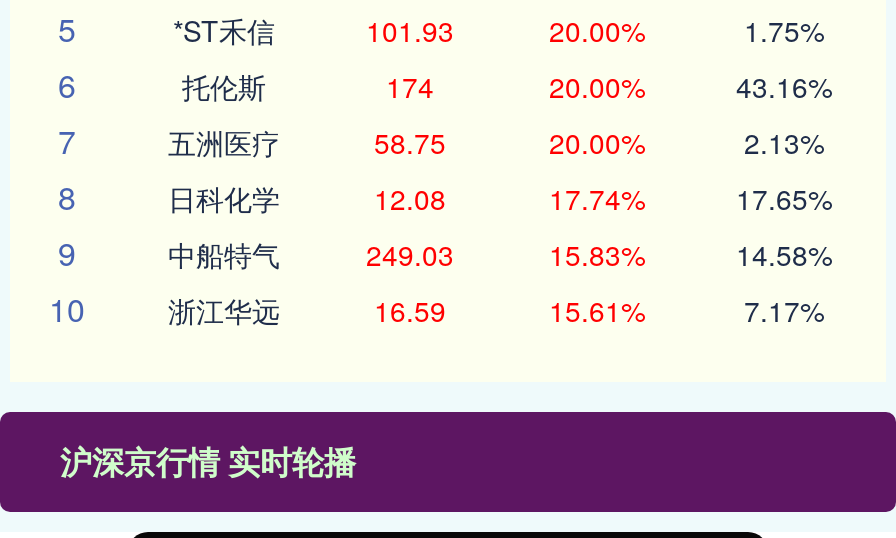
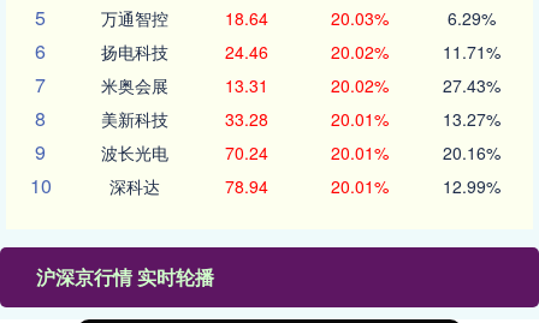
[173,10,824,50] *ST禾信 | 101.93 | 20.00% | 1.75% -> [101,6,496,30] 万通智控 | 18.64 | 20.03% | 6.29%
[182,66,832,106] 托伦斯 | 174 | 20.00% | 43.16% -> [101,40,500,64] 扬电科技 | 24.46 | 20.02% | 11.71%
[168,122,824,162] 五洲医疗 | 58.75 | 20.00% | 2.13% -> [101,73,500,97] 米奥会展 | 13.31 | 20.02% | 27.43%
[168,178,832,218] 日科化学 | 12.08 | 17.74% | 17.65% -> [101,107,500,131] 美新科技 | 33.28 | 20.01% | 13.27%
[168,234,832,274] 中船特气 | 249.03 | 15.83% | 14.58% -> [101,140,500,165] 波长光电 | 70.24 | 20.01% | 20.16%
[168,290,824,330] 浙江华远 | 16.59 | 15.61% | 7.17% -> [109,174,500,198] 深科达 | 78.94 | 20.01% | 12.99%

